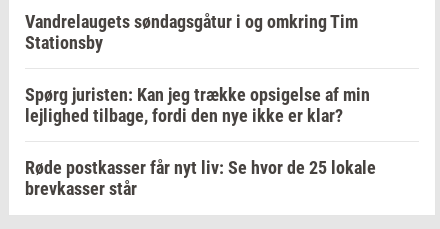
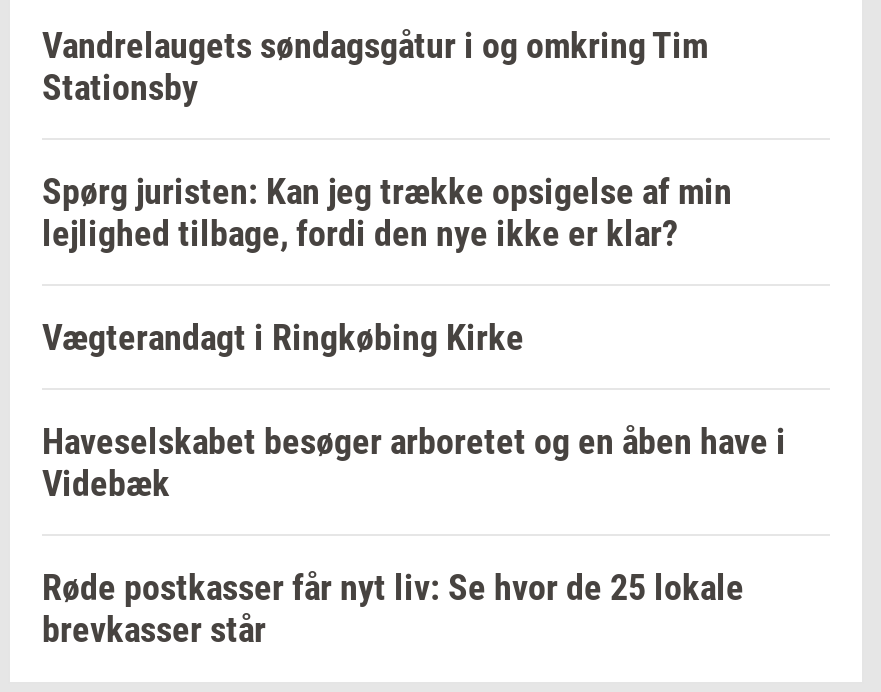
none -> [42,316,786,504] Vægterandagt i Ringkøbing Kirke | Haveselskabet besøger arboretet og en åben have i | Videbæk

